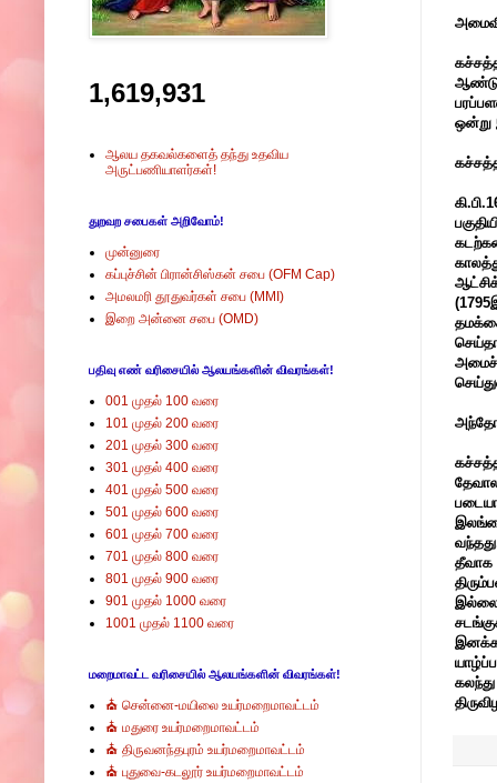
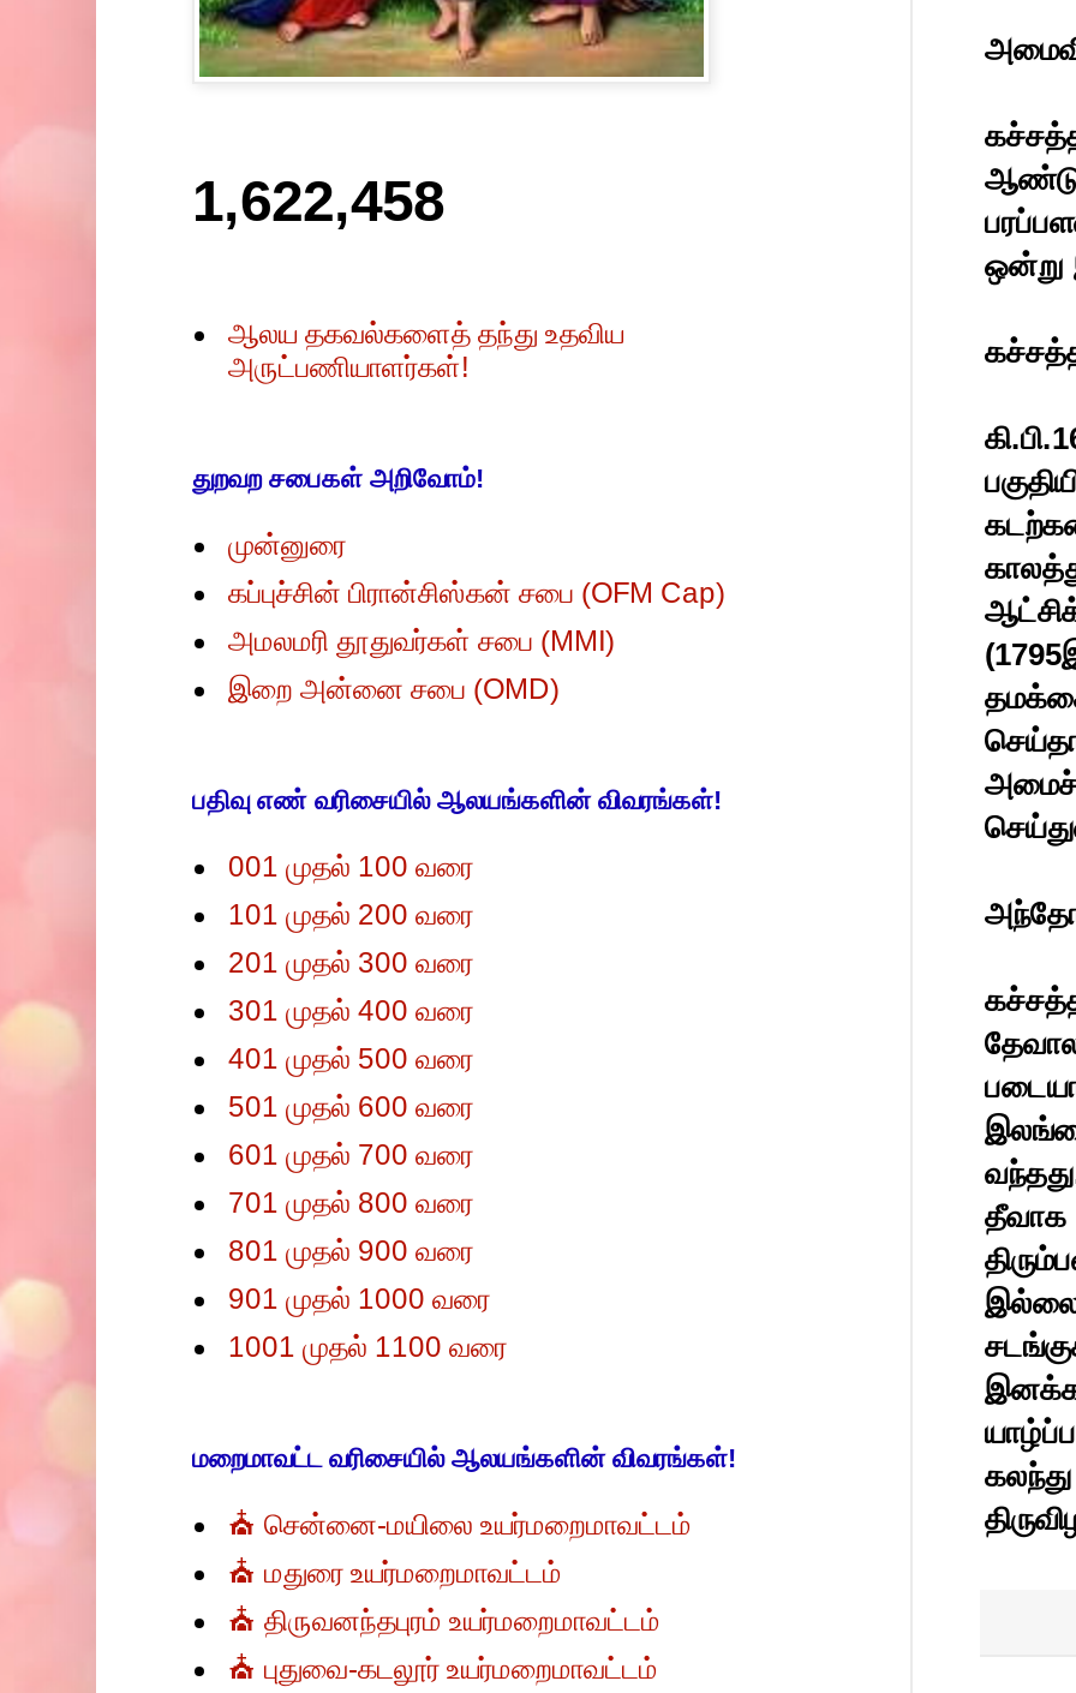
[89,77,205,107] 1,619,931 -> [192,167,444,232] 1,622,458

